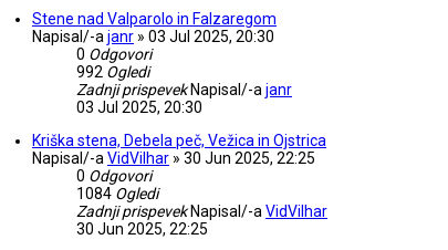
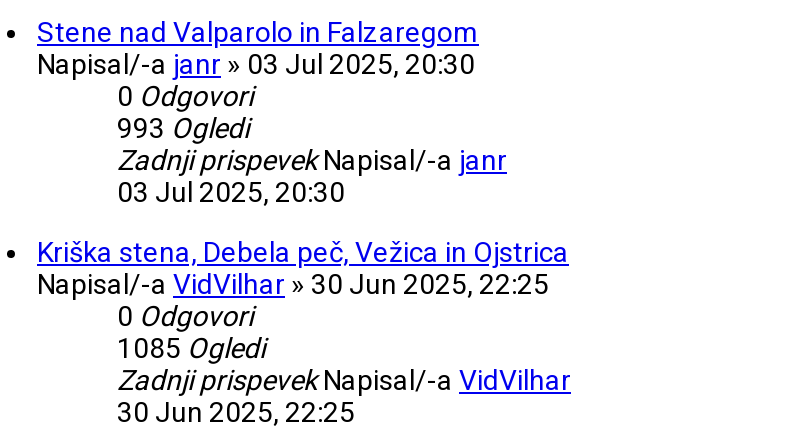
[76,63,149,81] 992 Ogledi -> [117,112,249,144] 993 Ogledi
[76,185,158,202] 1084Ogledi -> [117,332,265,364] 1085Ogledi

